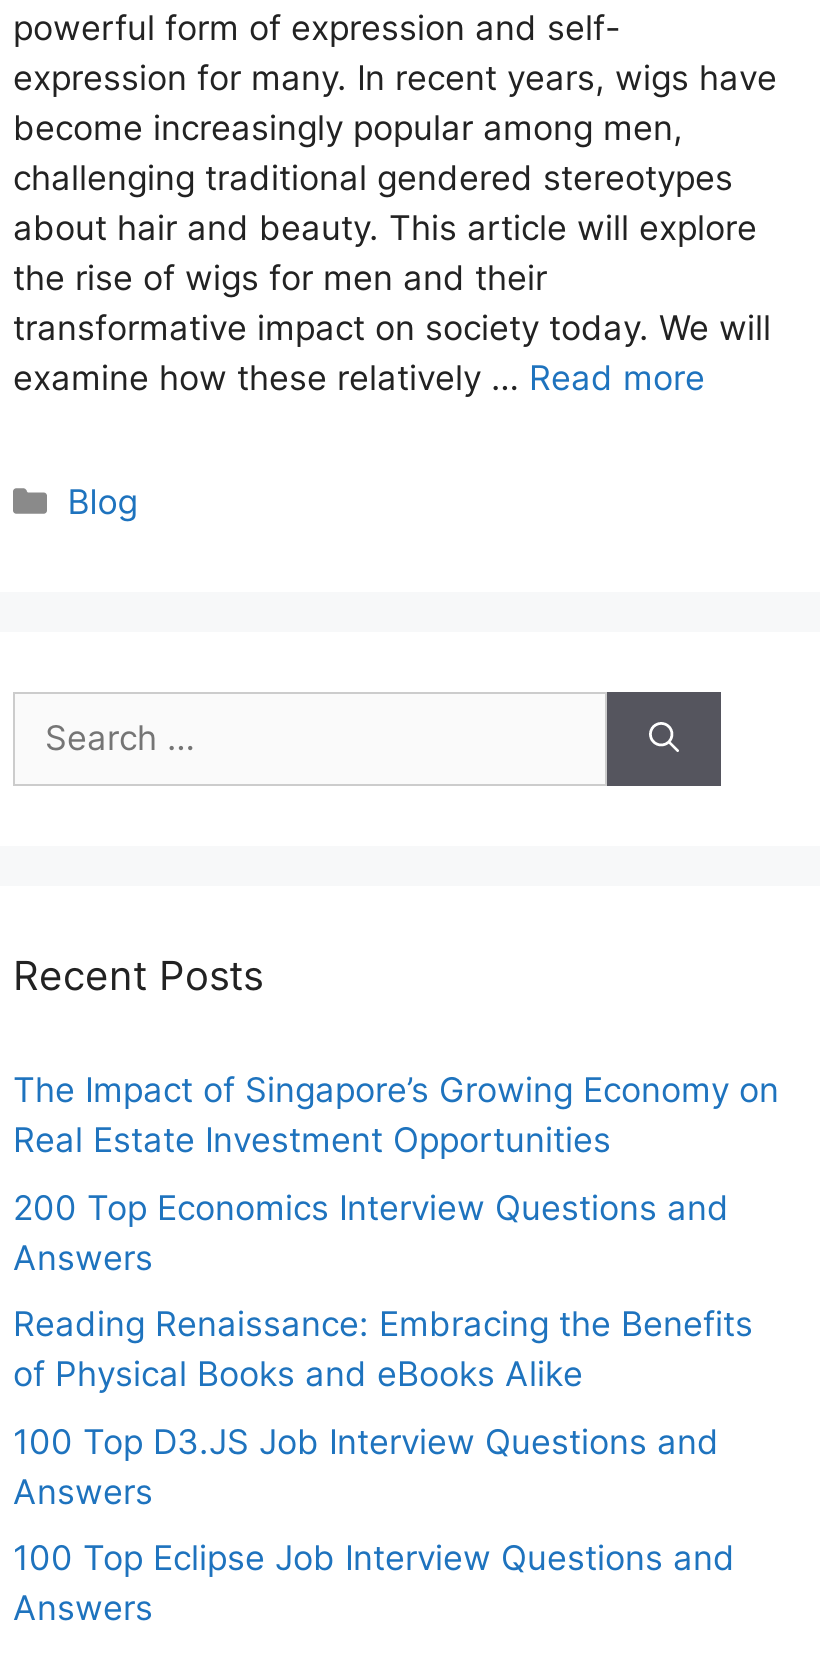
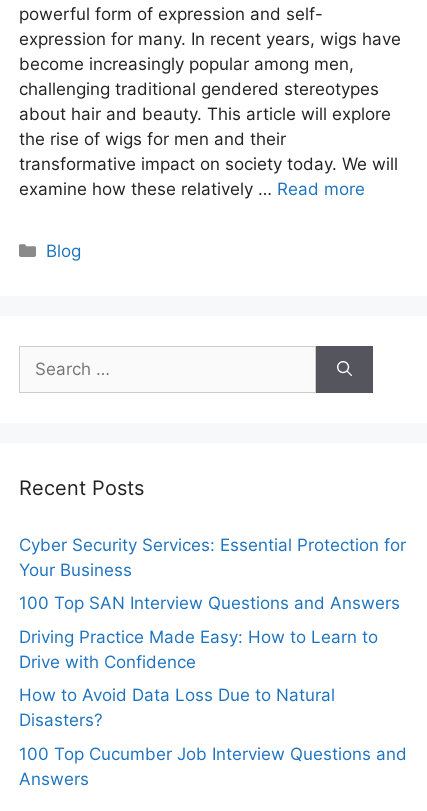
[13,1070,779,1160] The Impact of Singapore’s Growing Economy on | Real Estate Investment Opportunities -> [19,535,406,580] Cyber Security Services: Essential Protection for | Your Business
[13,1187,729,1277] 200 Top Economics Interview Questions and | Answers -> [19,593,400,613] 100 Top SAN Interview Questions and Answers
[13,1304,753,1394] Reading Renaissance: Embracing the Benefits | of Physical Books and eBooks Alike -> [19,627,378,672] Driving Practice Made Easy: How to Learn to | Drive with Confidence
[13,1421,719,1511] 100 Top D3.JS Job Interview Questions and | Answers -> [19,685,335,730] How to Avoid Data Loss Due to Natural | Disasters?
[13,1538,735,1578] 100 Top Eclipse Job Interview Questions and -> [19,744,407,764] 100 Top Cucumber Job Interview Questions and

